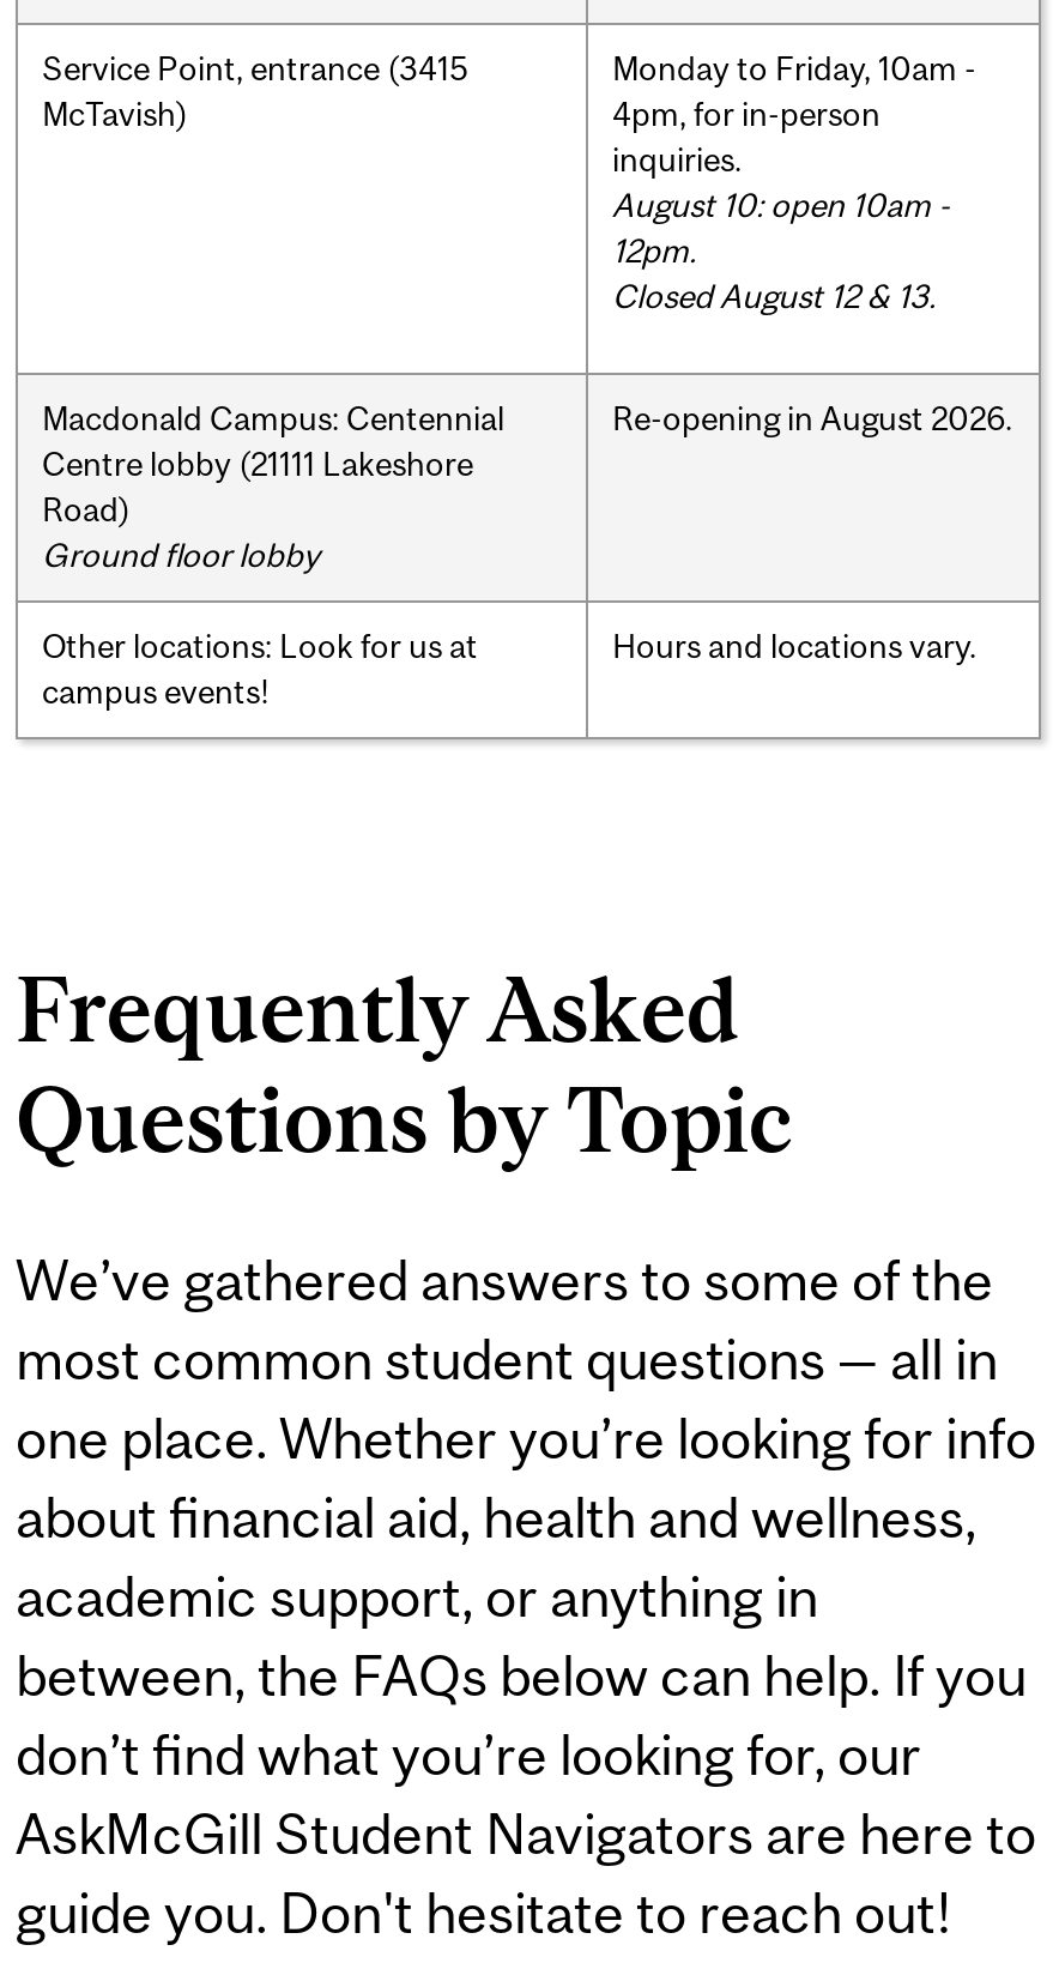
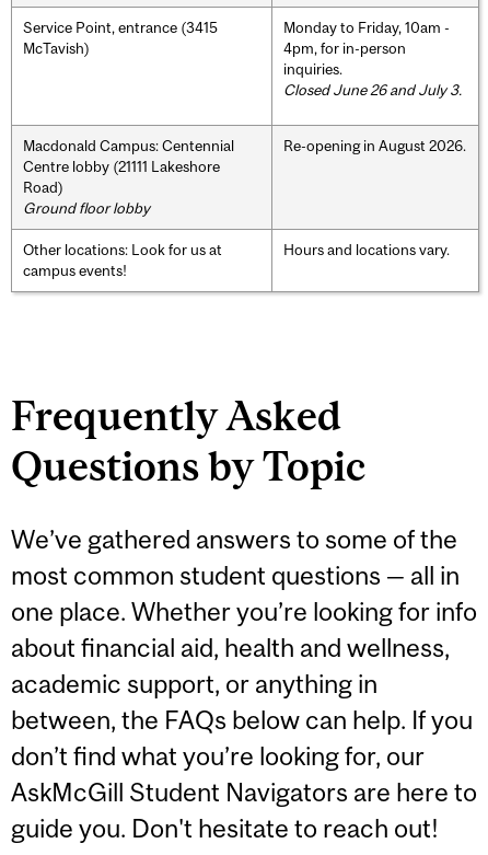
[612,185,950,314] August 10: open 10am - | 12pm. | Closed August 12 & 13. -> [283,81,462,98] Closed June 26 and July 3.

